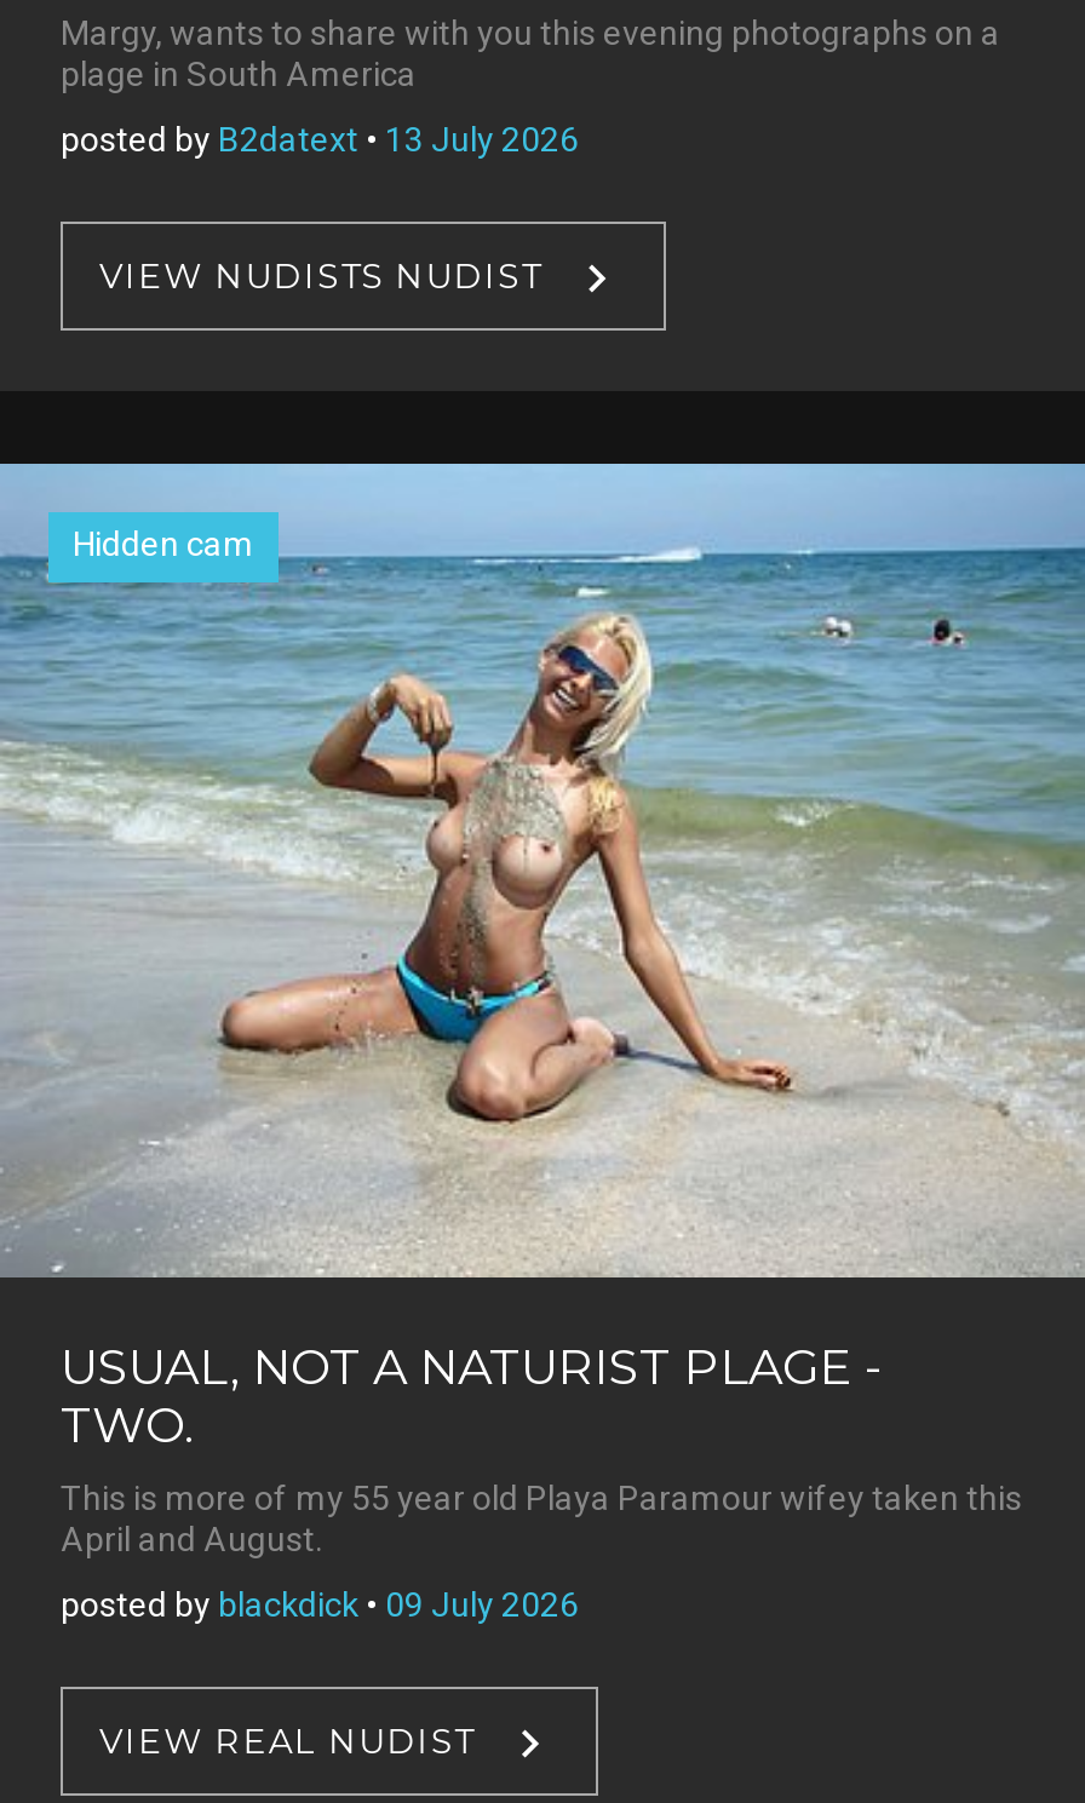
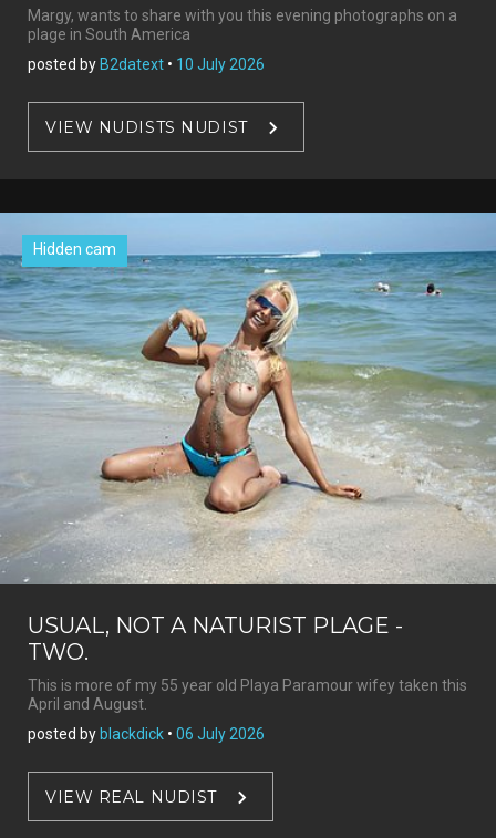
[61,121,579,160] posted by B2datext • 13 July 2026 -> [28,56,265,74] posted by B2datext • 10 July 2026
[61,1585,579,1624] posted by blackdick • 09 July 2026 -> [28,725,265,743] posted by blackdick • 06 July 2026

